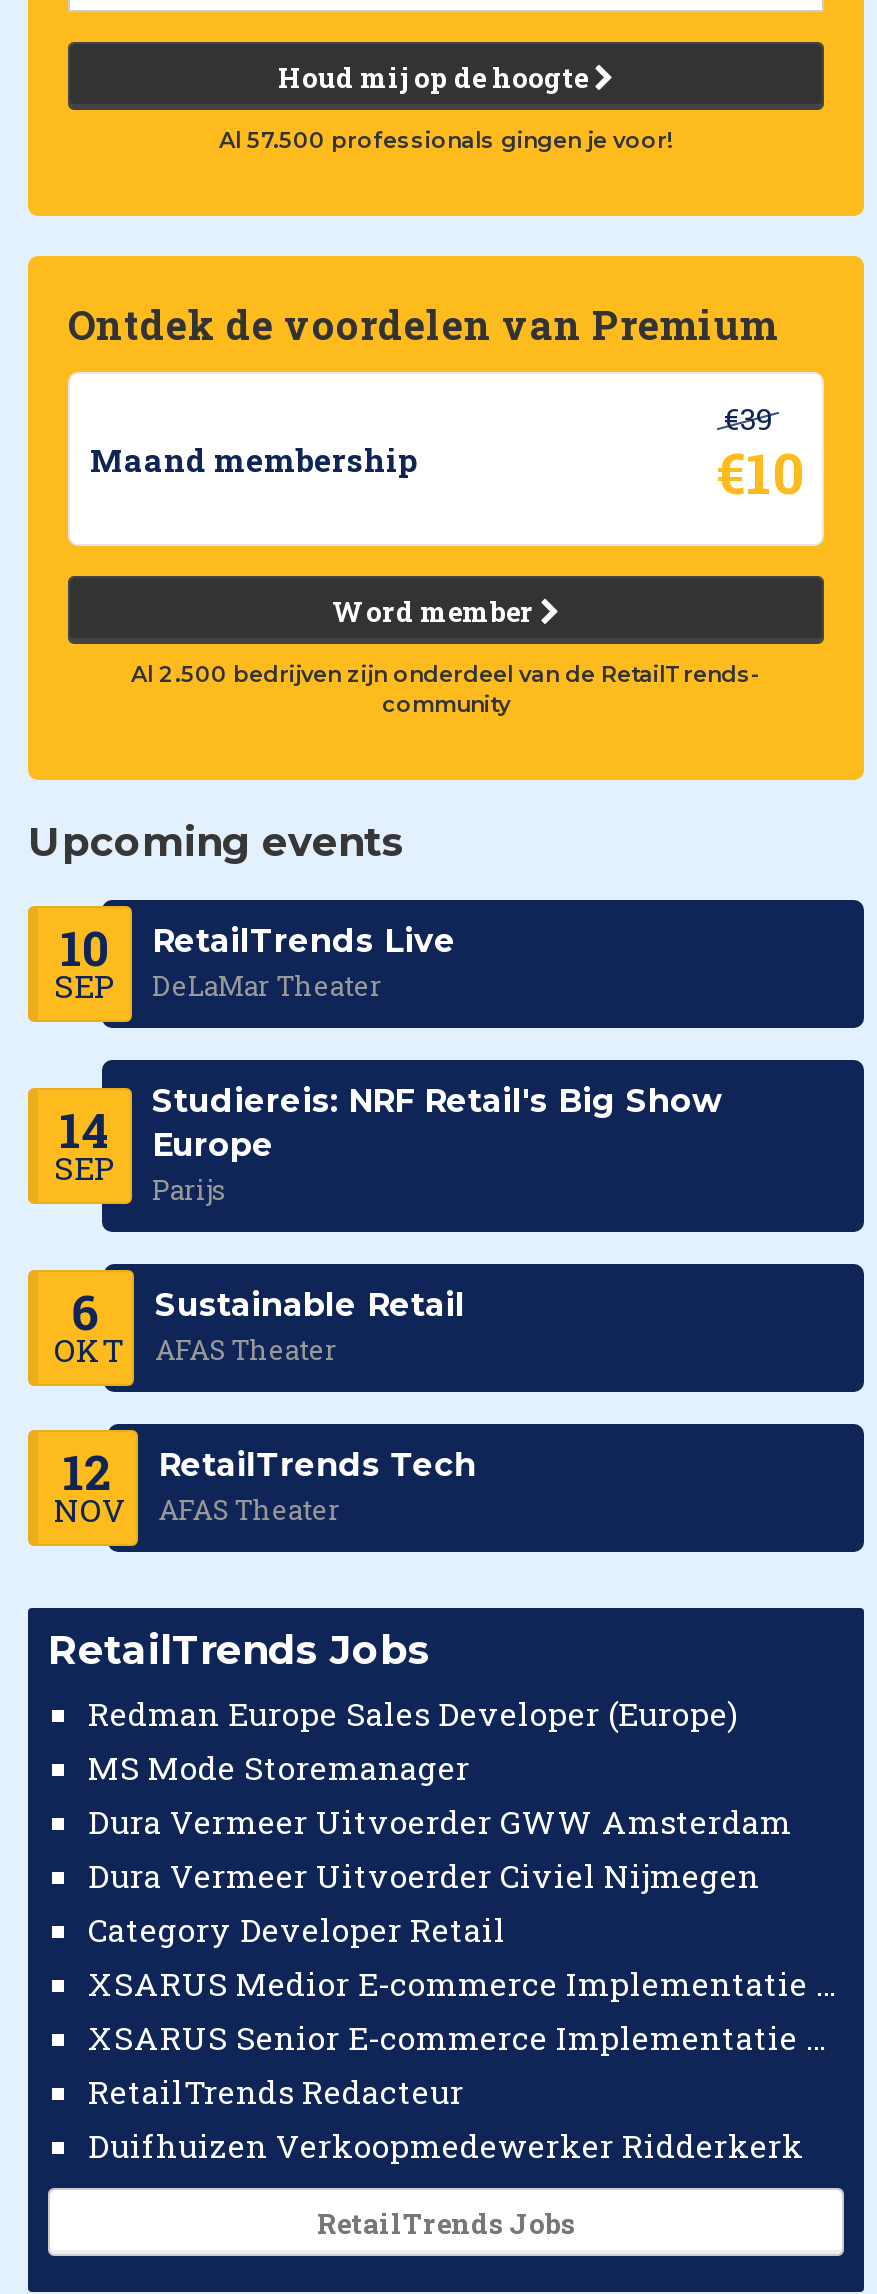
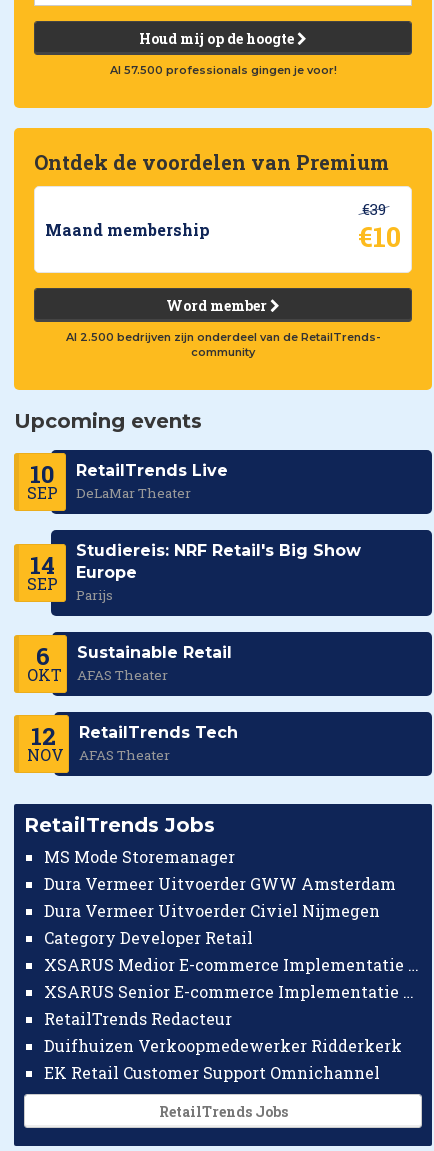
[88,1693,738,1735] Redman Europe Sales Developer (Europe) -> none
moved [88,1747,804,2167] -> [44,846,402,1056]: MS Mode Storemanager | Dura Vermeer Uitvoerder GWW Amsterdam | Dura Vermeer Uitvoerder Civiel Nijmegen | Category Developer Retail | RetailTrends Redacteur | Duifhuizen Verkoopmedewerker Ridderkerk
none -> [44,1062,380,1083] EK Retail Customer Support Omnichannel

